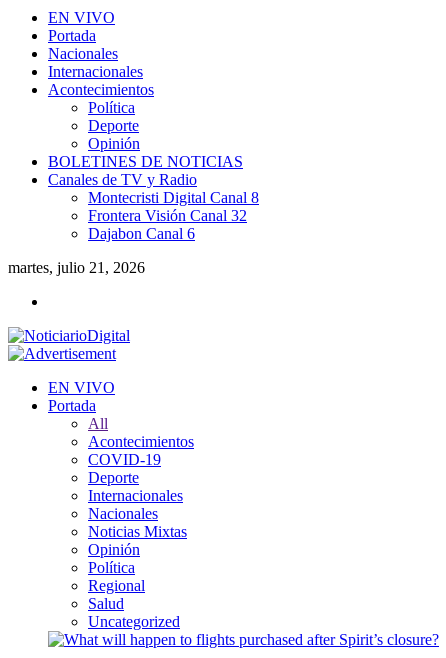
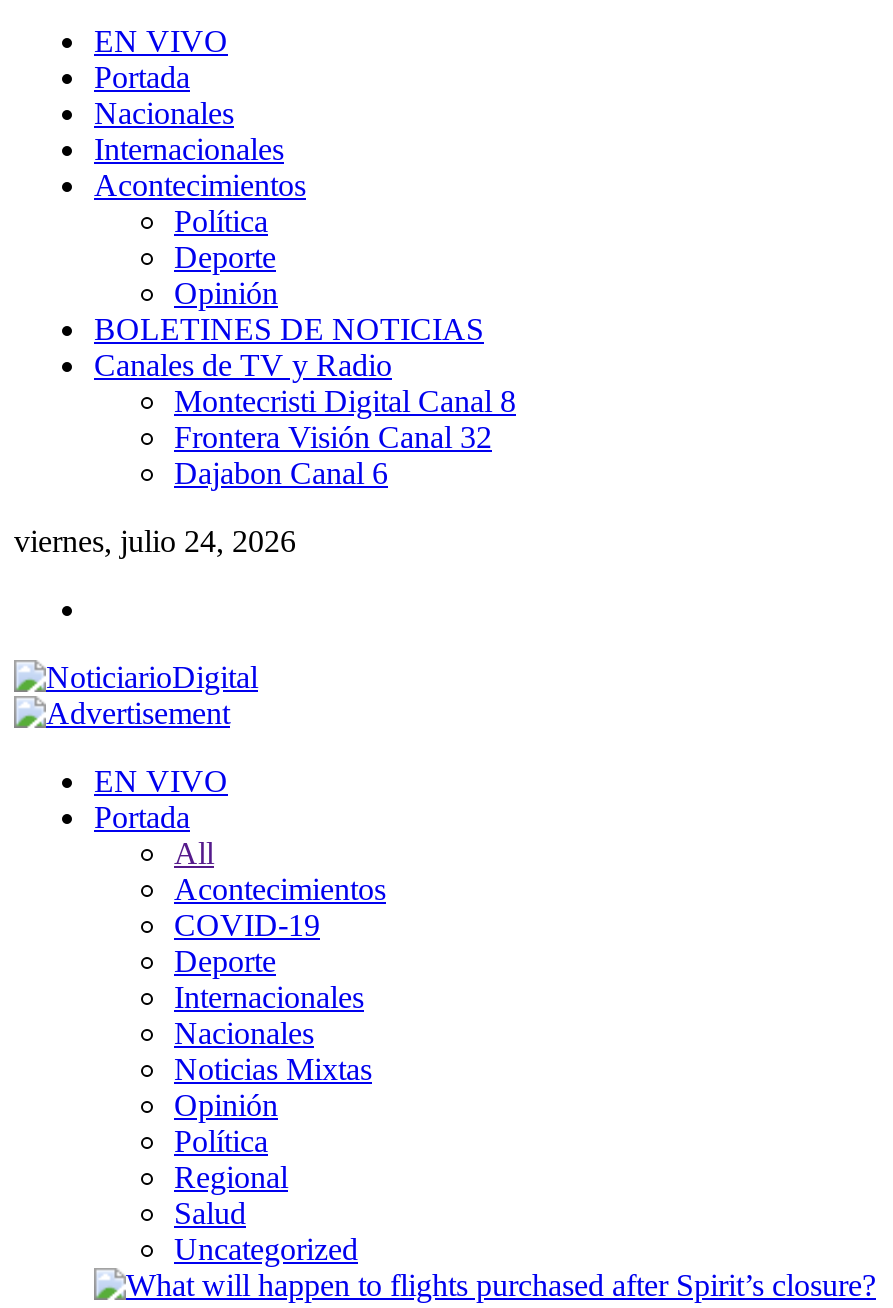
[8,259,145,276] martes, julio 21, 2026 -> [14,524,296,558] viernes, julio 24, 2026

